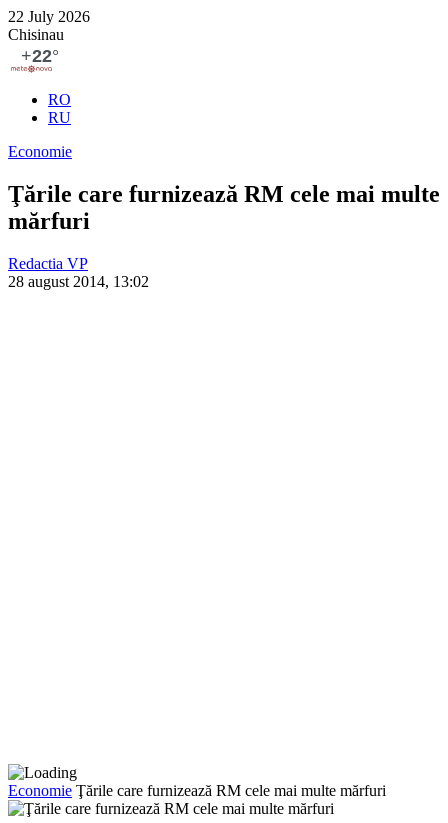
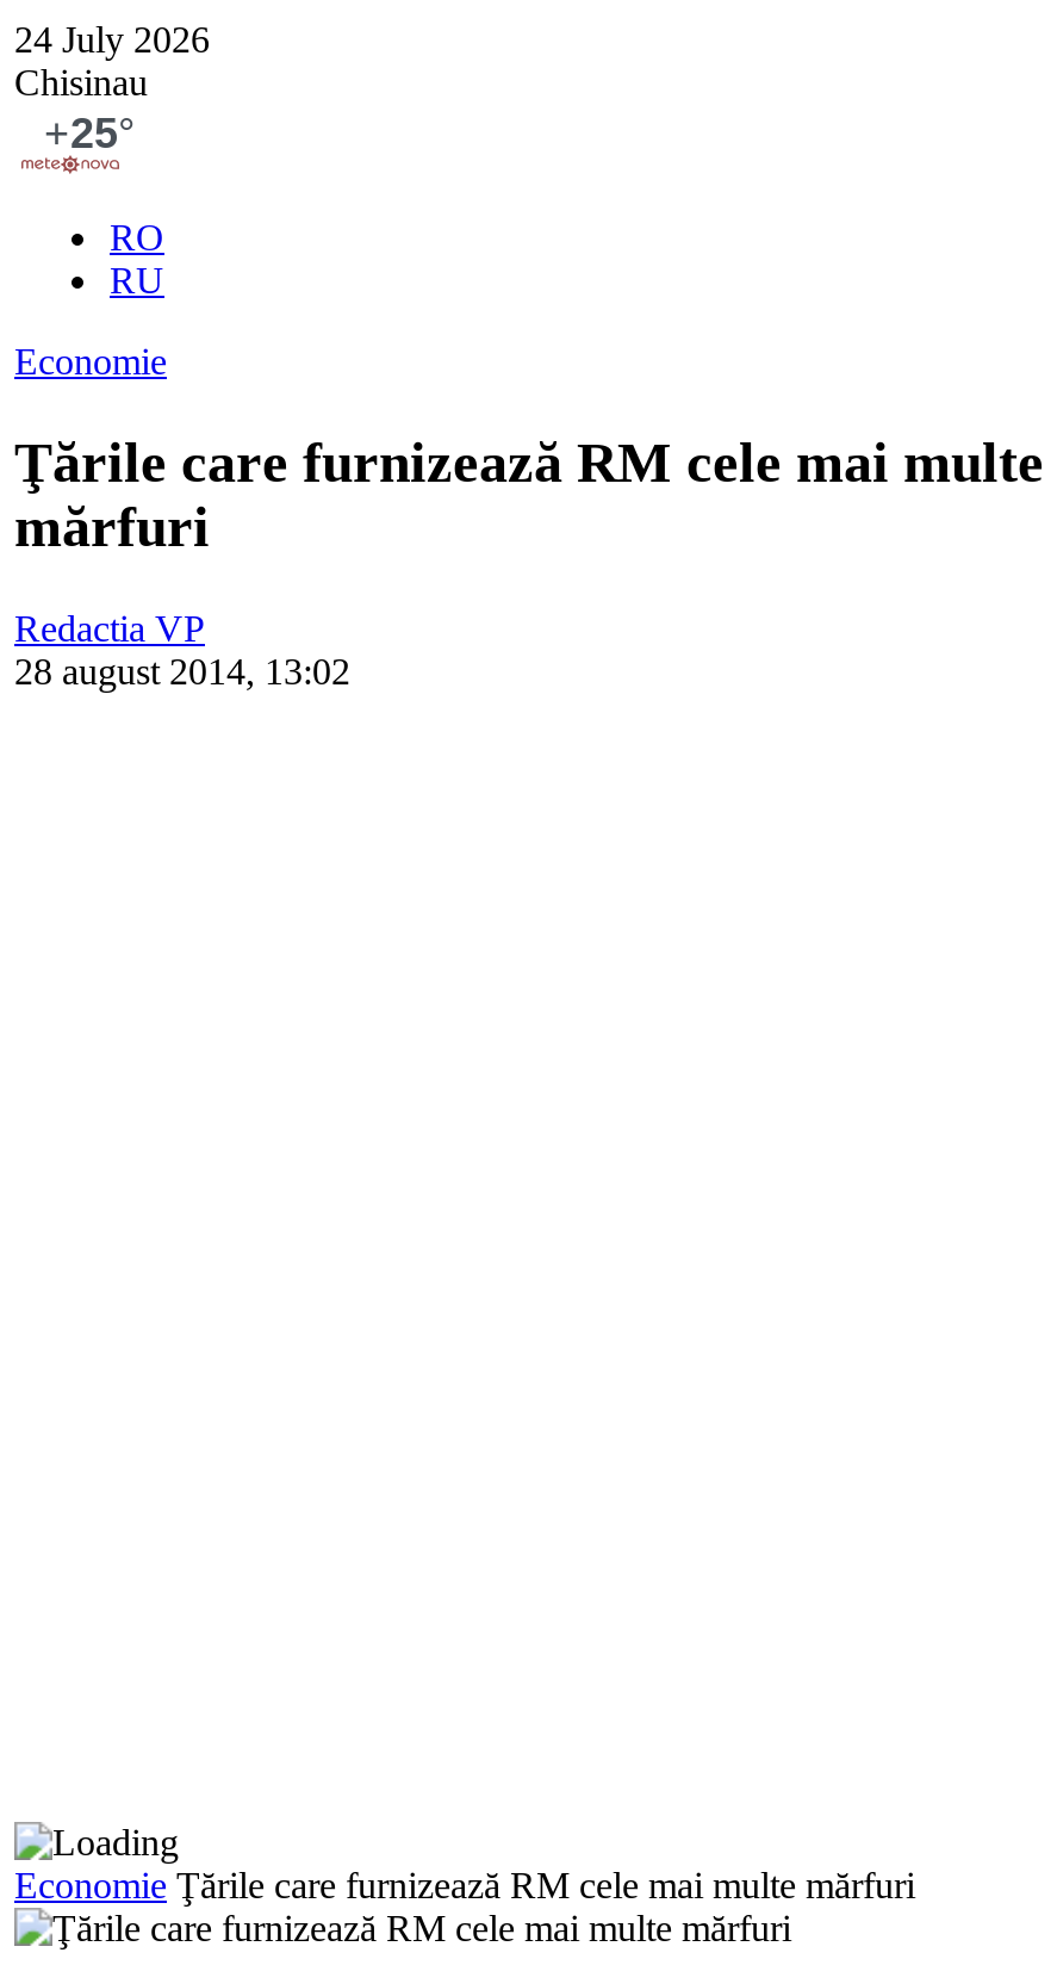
[8,8,90,25] 22 July 2026 -> [14,19,210,60] 24 July 2026

